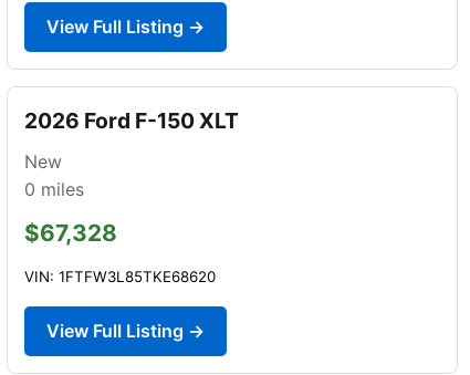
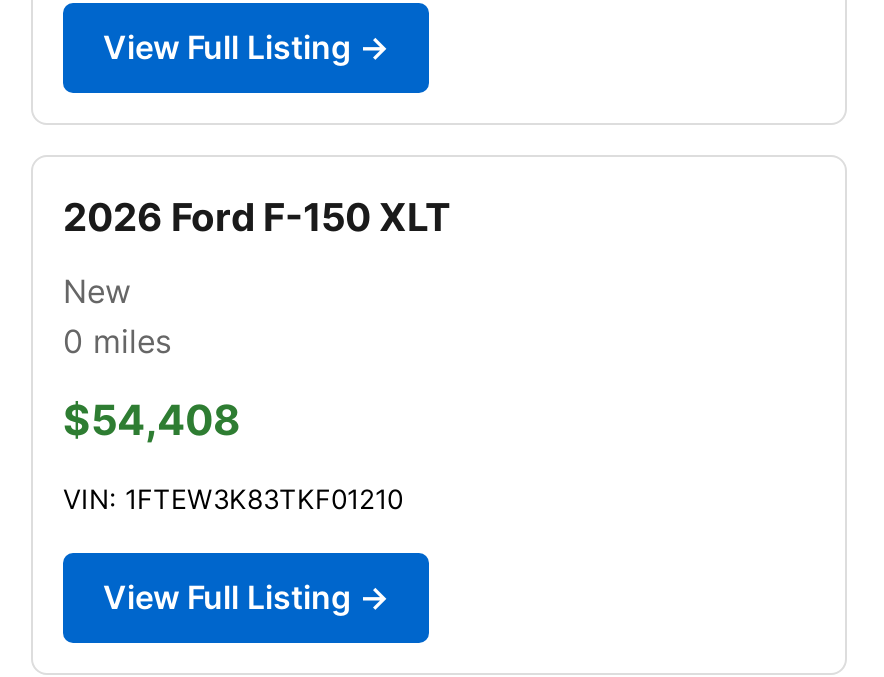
[24,219,117,247] $67,328 -> [63,395,241,445] $54,408
[24,268,216,285] VIN: 1FTFW3L85TKE68620 -> [63,483,403,515] VIN: 1FTEW3K83TKF01210

